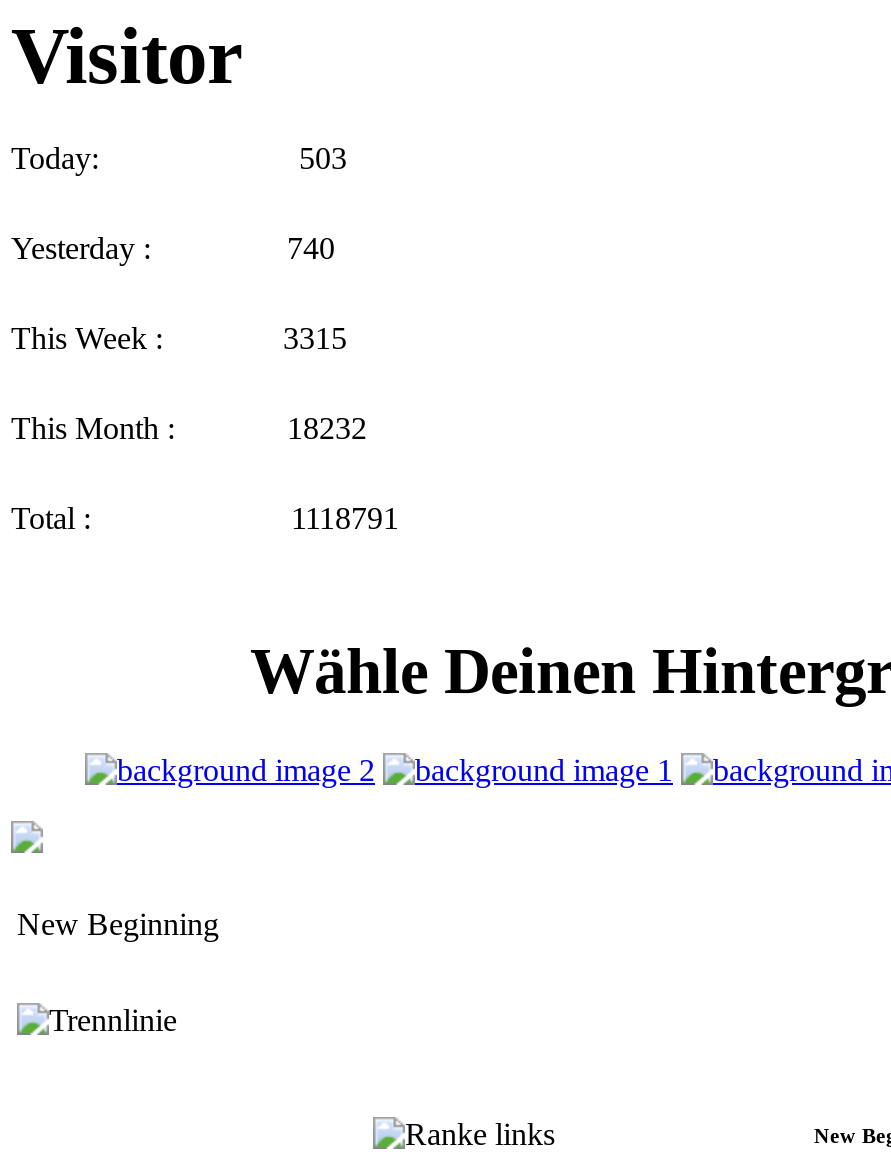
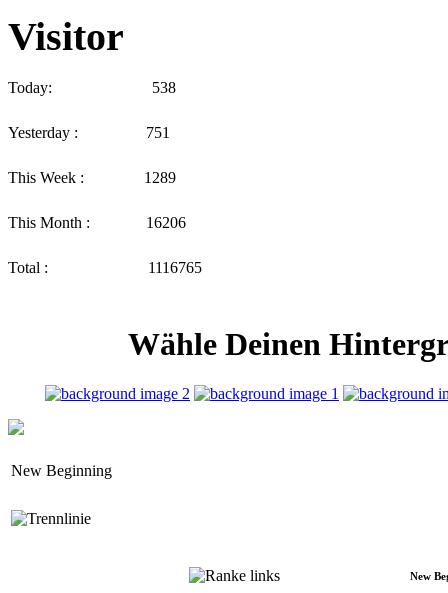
[11,141,347,175] Today: 503 -> [8,79,176,96] Today: 538
[11,231,335,265] Yesterday : 740 -> [8,124,170,141] Yesterday : 751
[11,321,347,355] This Week : 3315 -> [8,169,176,186] This Week : 1289
[11,411,367,445] This Month : 18232 -> [8,214,186,231] This Month : 16206
[11,501,399,535] Total : 1118791 -> [8,259,202,276] Total : 1116765

